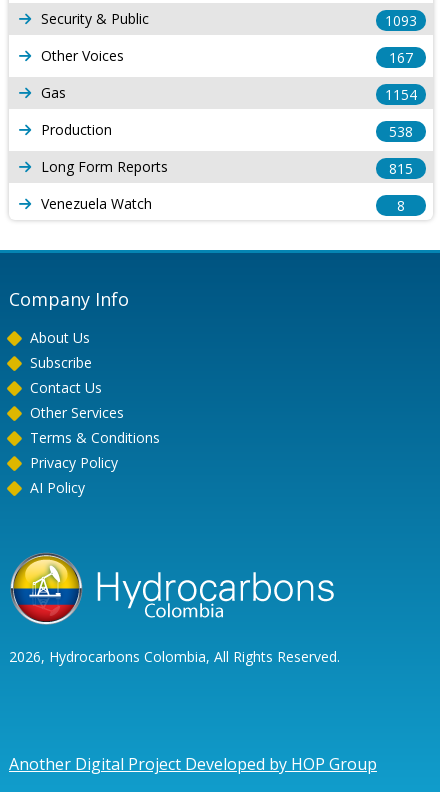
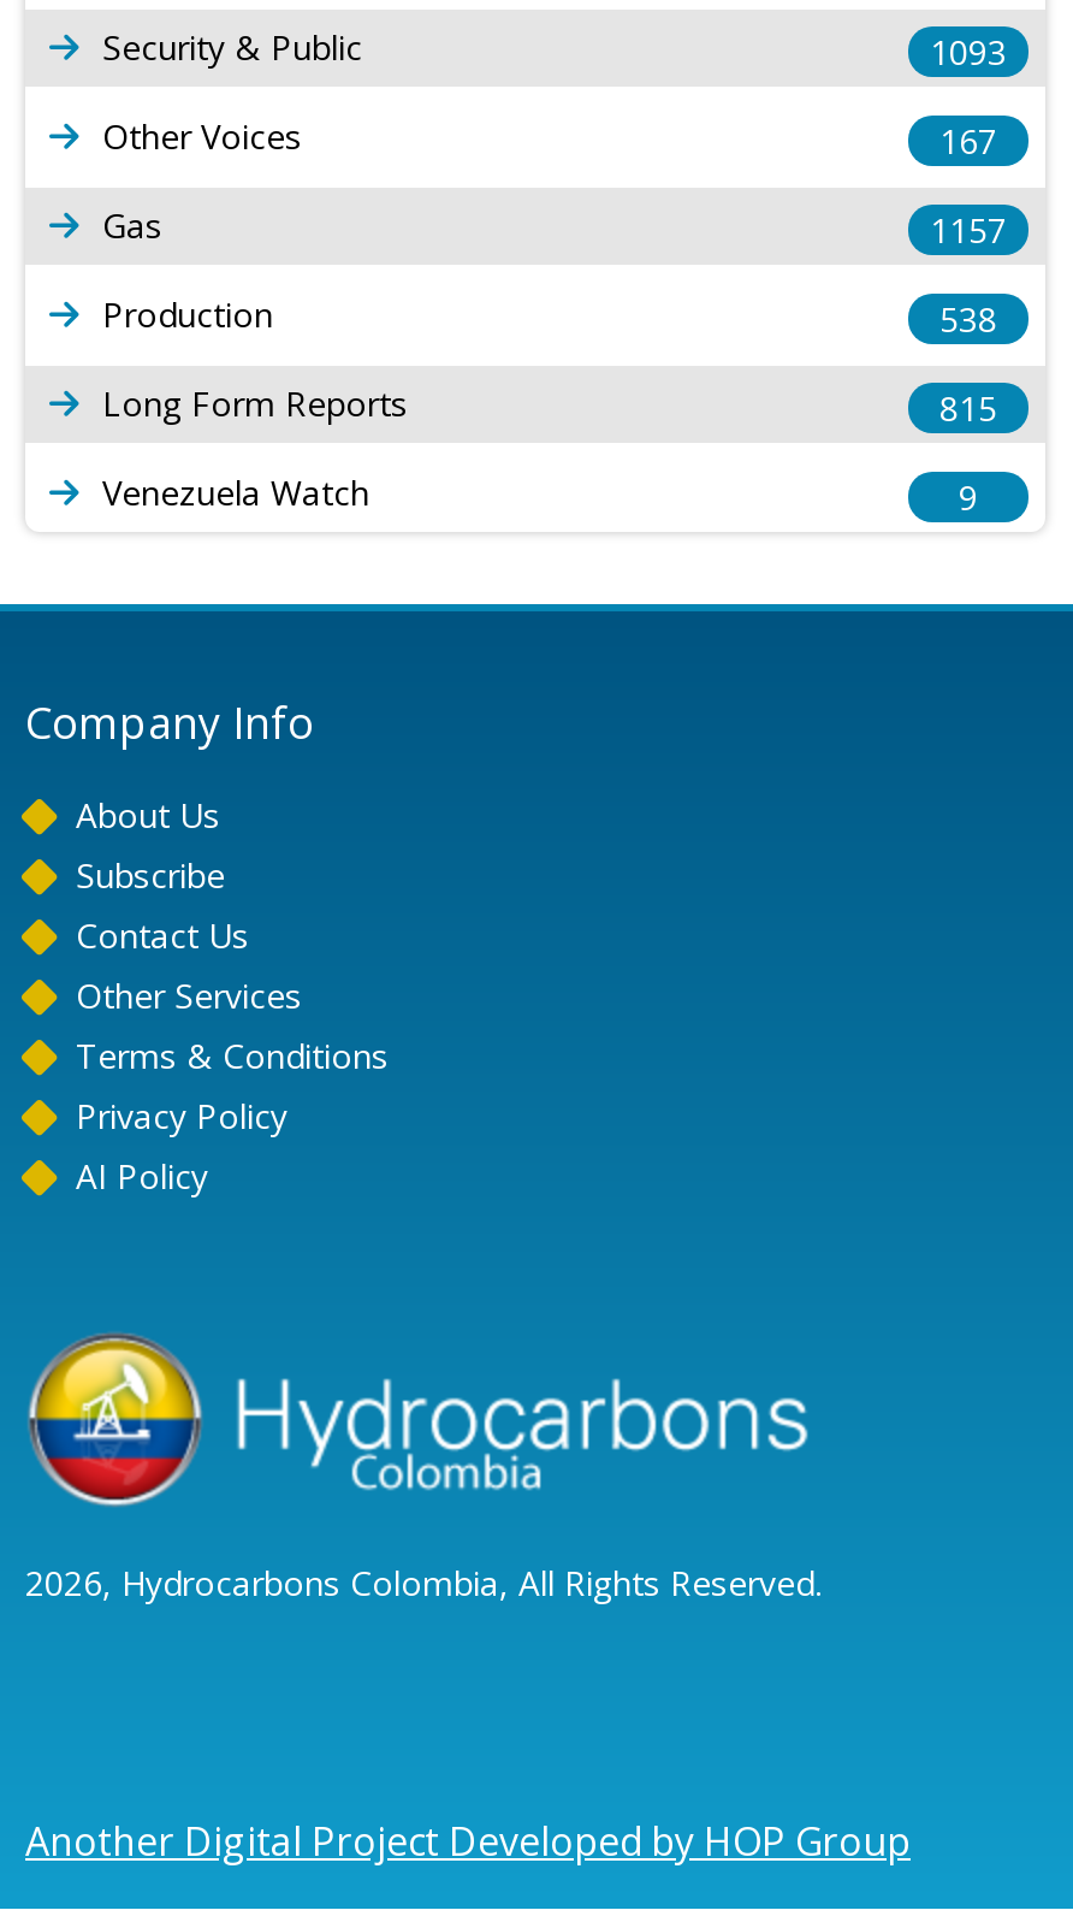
[385,85,417,104] 1154 -> [930,208,1007,253] 1157
[397,196,405,215] 8 -> [959,475,978,521] 9

